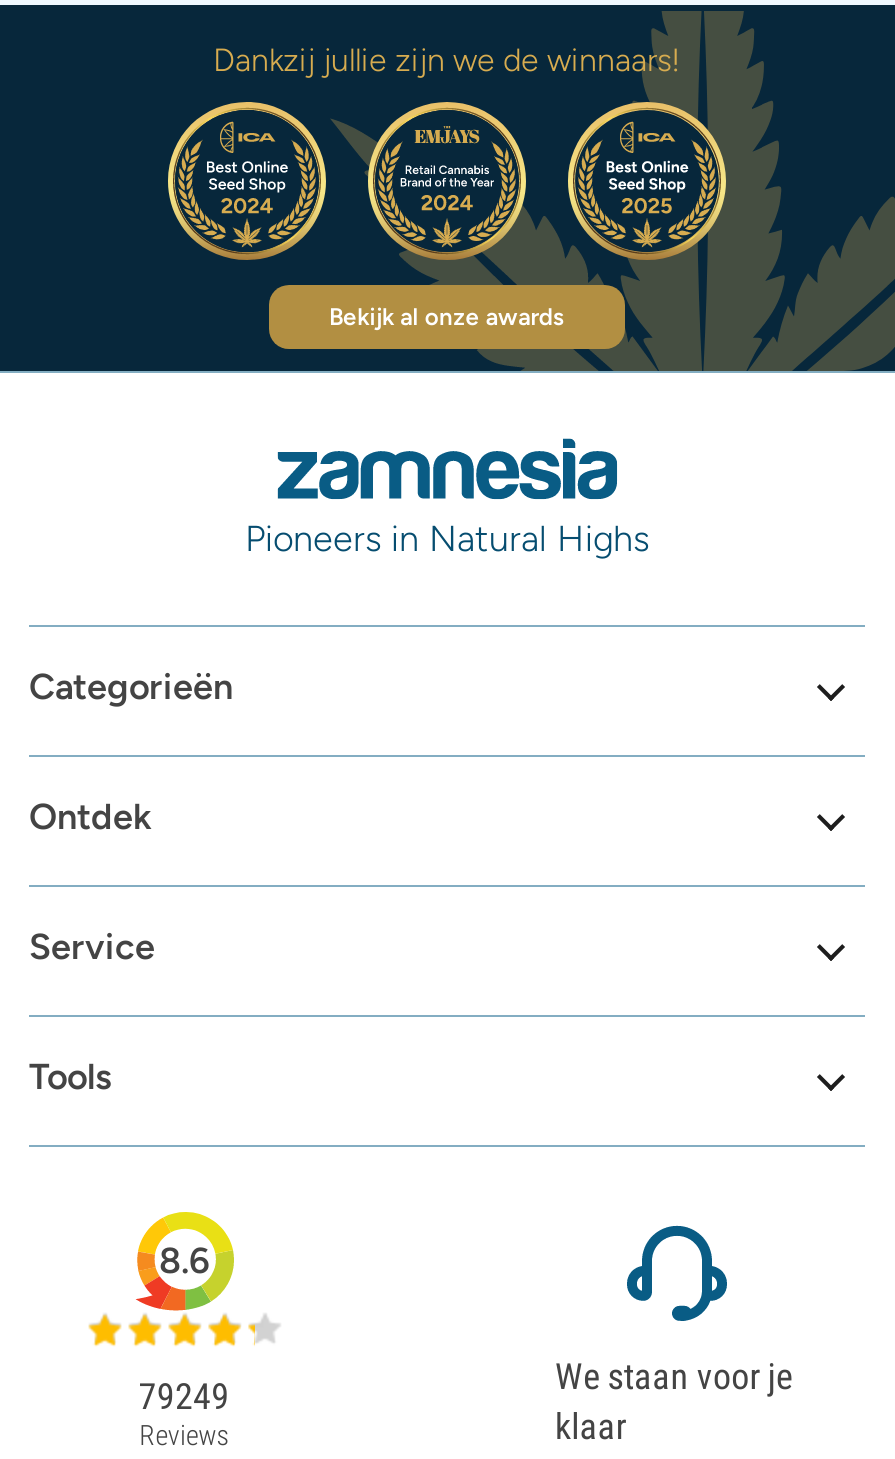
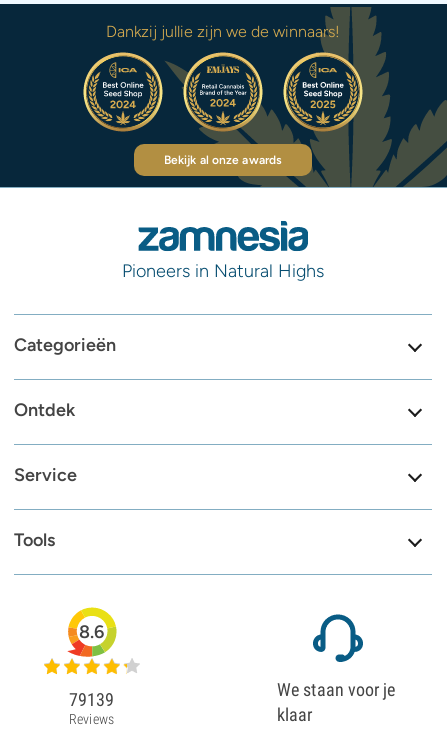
[139,1375,229,1417] 79249 -> [69,689,114,710] 79139

